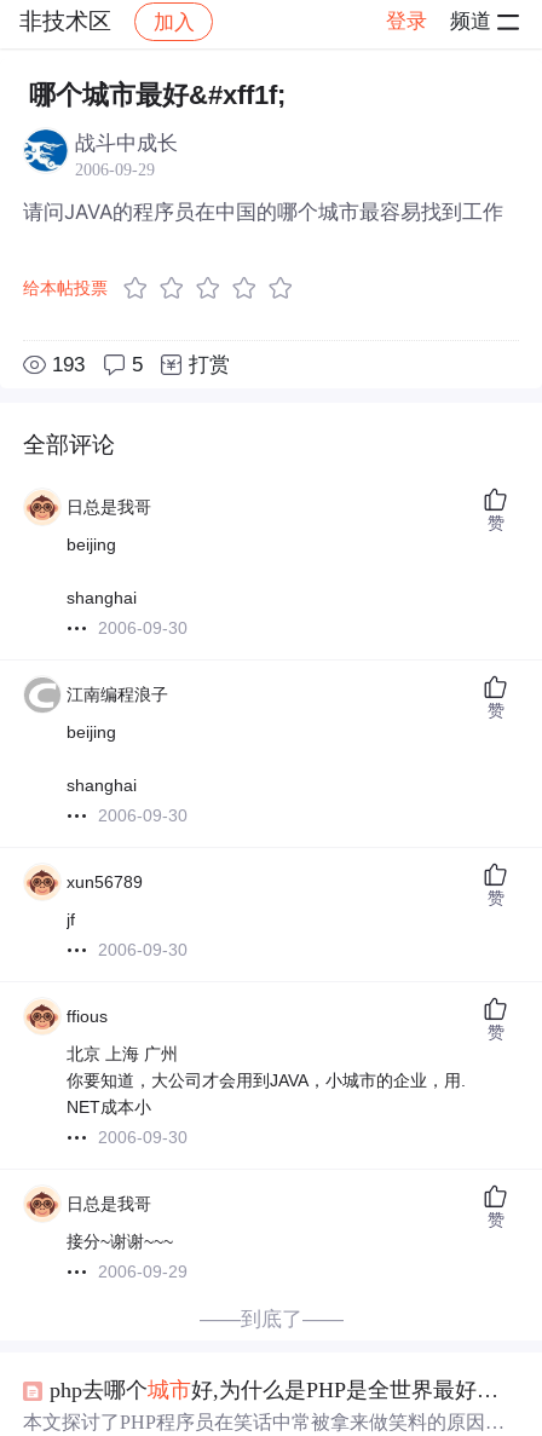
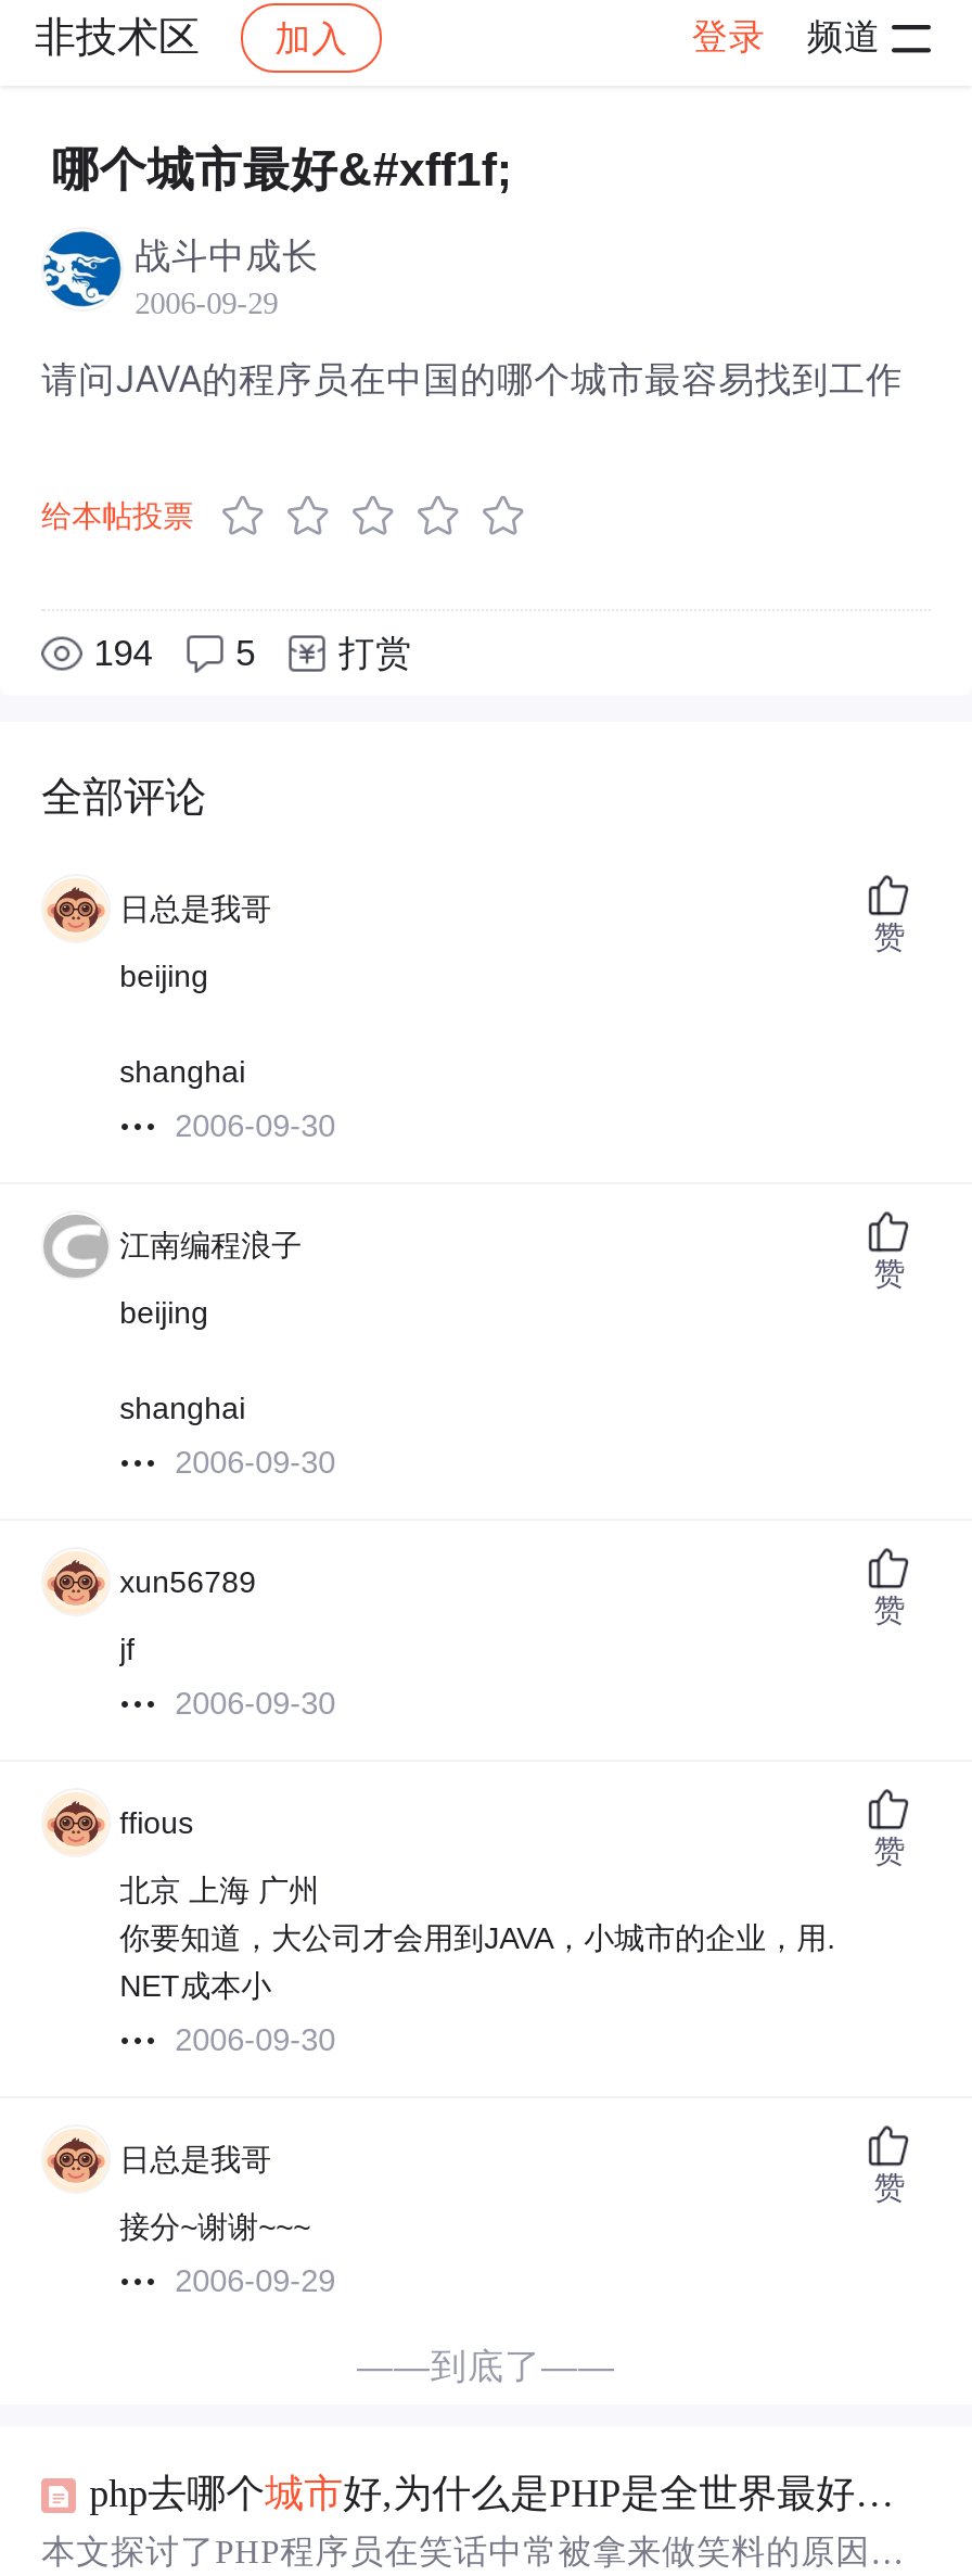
[52,354,85,377] 193 -> [94,634,152,675] 194

